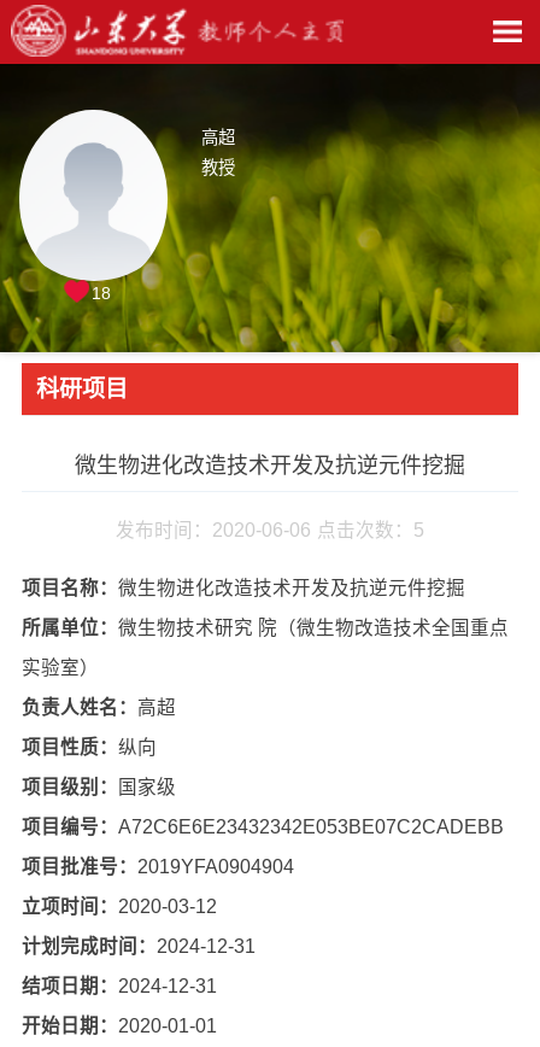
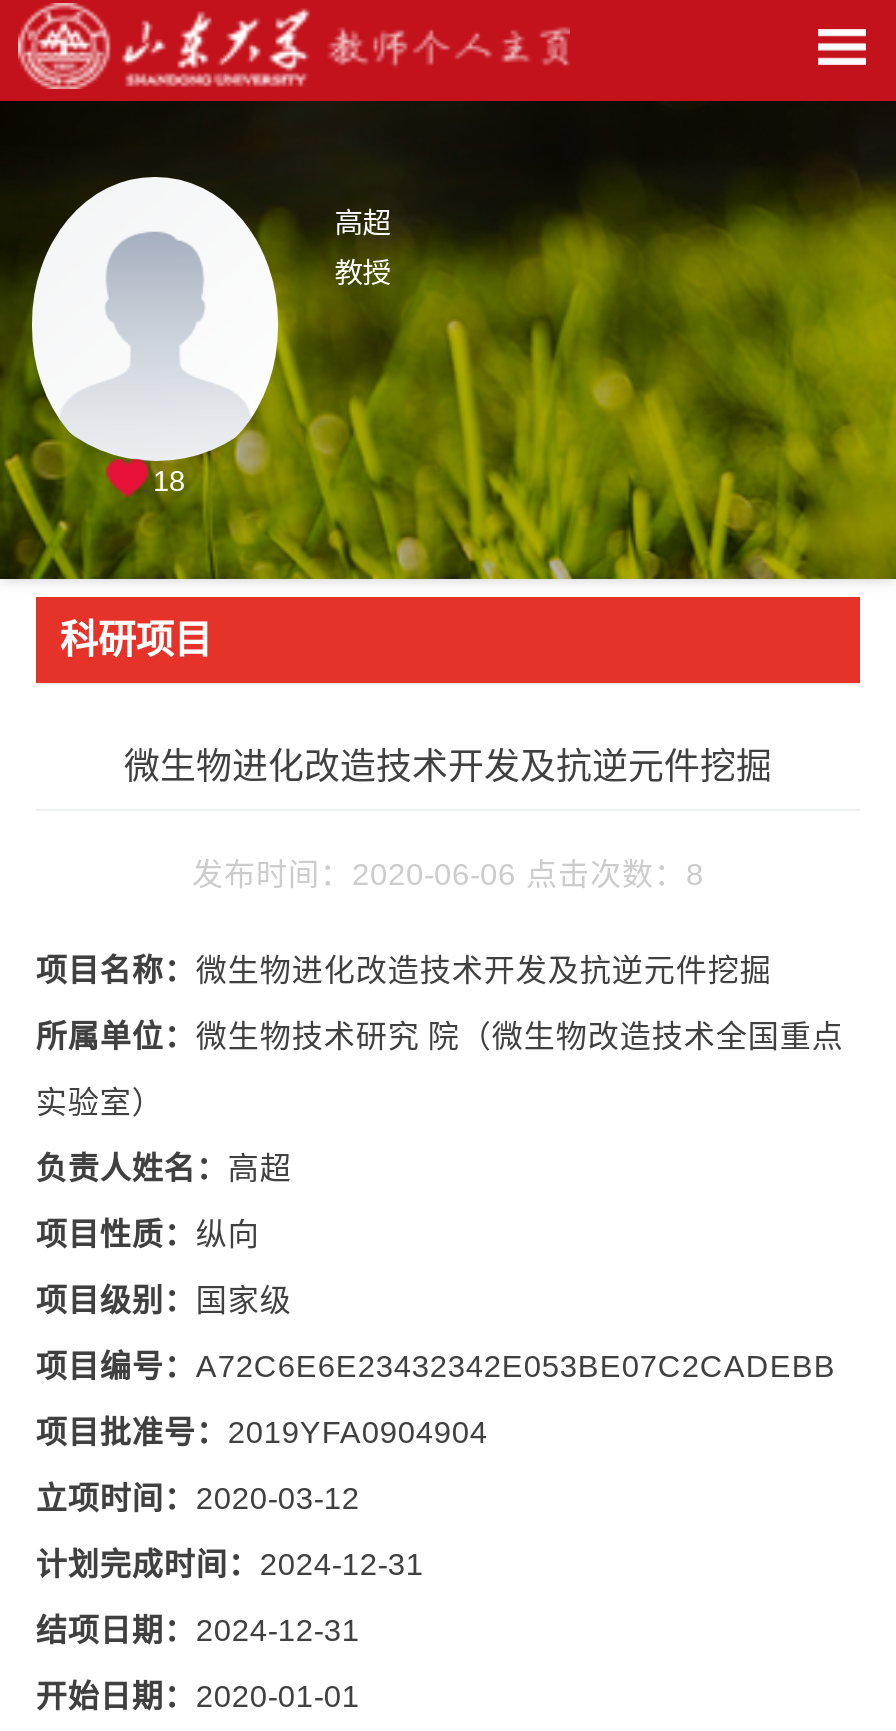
[116,520,424,540] 发布时间：2020-06-06 点击次数：5 -> [192,857,704,891] 发布时间：2020-06-06 点击次数：8

